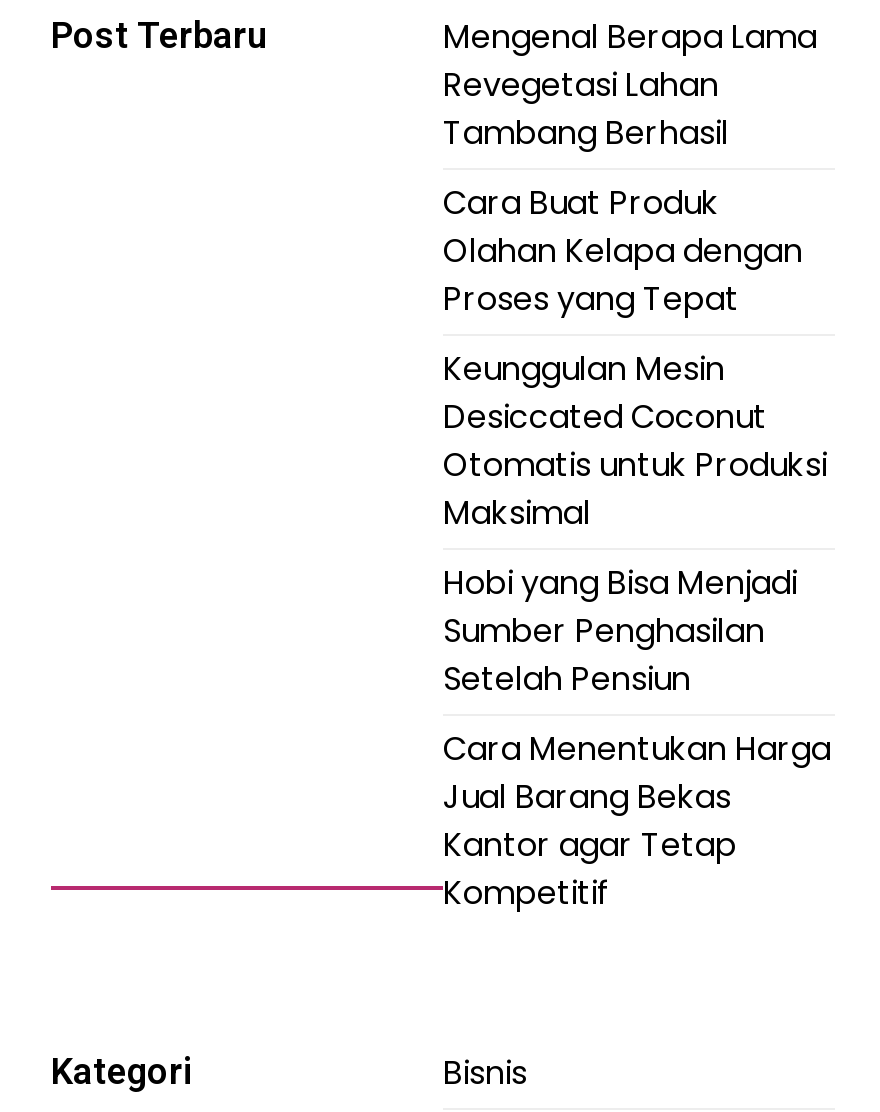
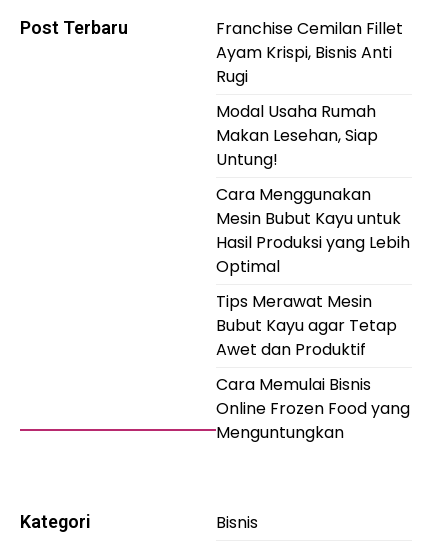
[443,15,817,157] Mengenal Berapa Lama | Revegetasi Lahan | Tambang Berhasil -> [216,17,403,88] Franchise Cemilan Fillet | Ayam Krispi, Bisnis Anti | Rugi
[443,181,803,323] Cara Buat Produk | Olahan Kelapa dengan | Proses yang Tepat -> [216,100,378,171] Modal Usaha Rumah | Makan Lesehan, Siap | Untung!
[443,347,827,537] Keunggulan Mesin | Desiccated Coconut | Otomatis untuk Produksi | Maksimal -> [216,183,410,278] Cara Menggunakan | Mesin Bubut Kayu untuk | Hasil Produksi yang Lebih | Optimal
[443,561,797,703] Hobi yang Bisa Menjadi | Sumber Penghasilan | Setelah Pensiun -> [216,290,397,361] Tips Merawat Mesin | Bubut Kayu agar Tetap | Awet dan Produktif
[443,727,831,917] Cara Menentukan Harga | Jual Barang Bekas | Kantor agar Tetap | Kompetitif -> [216,373,410,444] Cara Memulai Bisnis | Online Frozen Food yang | Menguntungkan

